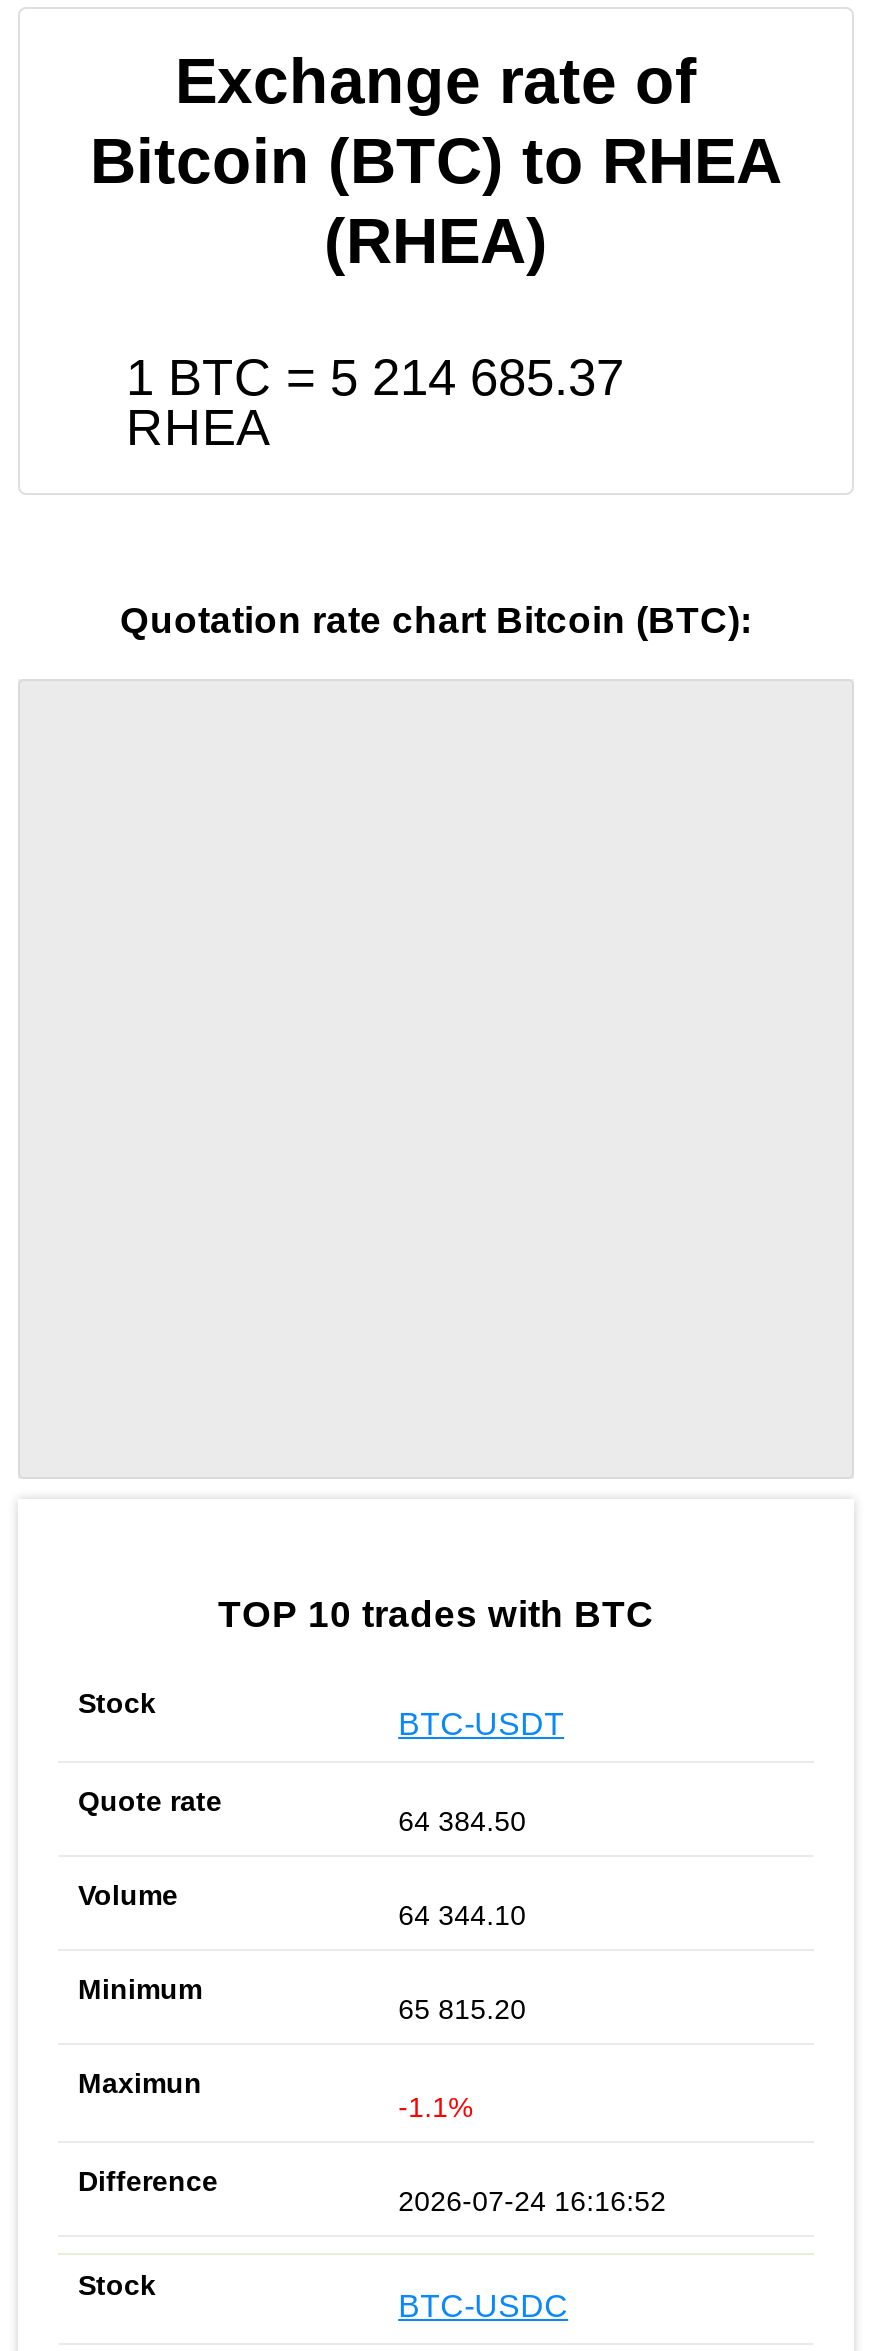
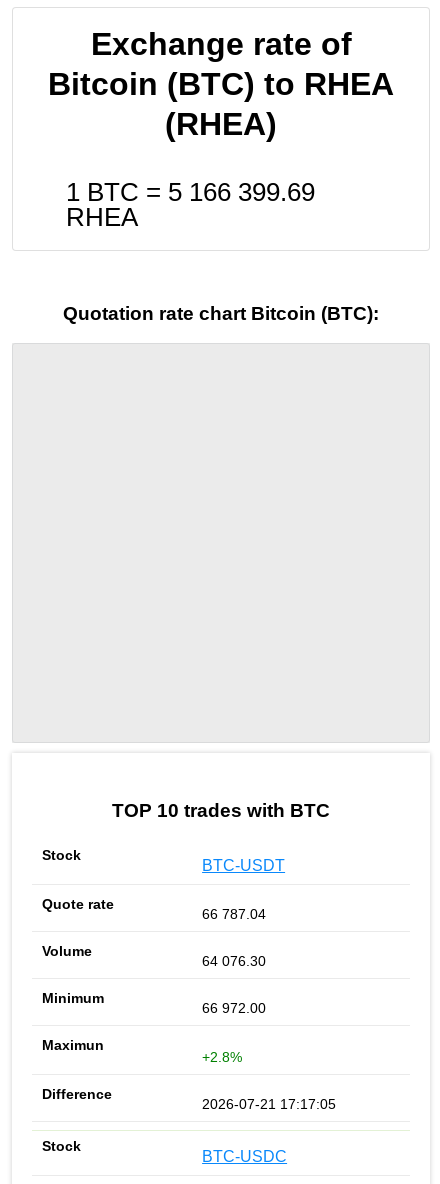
[126,348,624,404] 1 BTC = 5 214 685.37 -> [66,178,315,206] 1 BTC = 5 166 399.69
[398,1806,526,1838] 64 384.50 -> [202,906,266,922] 66 787.04
[398,1900,526,1932] 64 344.10 -> [202,953,266,969] 64 076.30
[398,1994,526,2026] 65 815.20 -> [202,1000,266,1016] 66 972.00
[398,2090,472,2122] -1.1% -> [202,1049,242,1065] +2.8%
[398,2184,666,2216] 2026-07-24 16:16:52 -> [202,1096,336,1112] 2026-07-21 17:17:05

